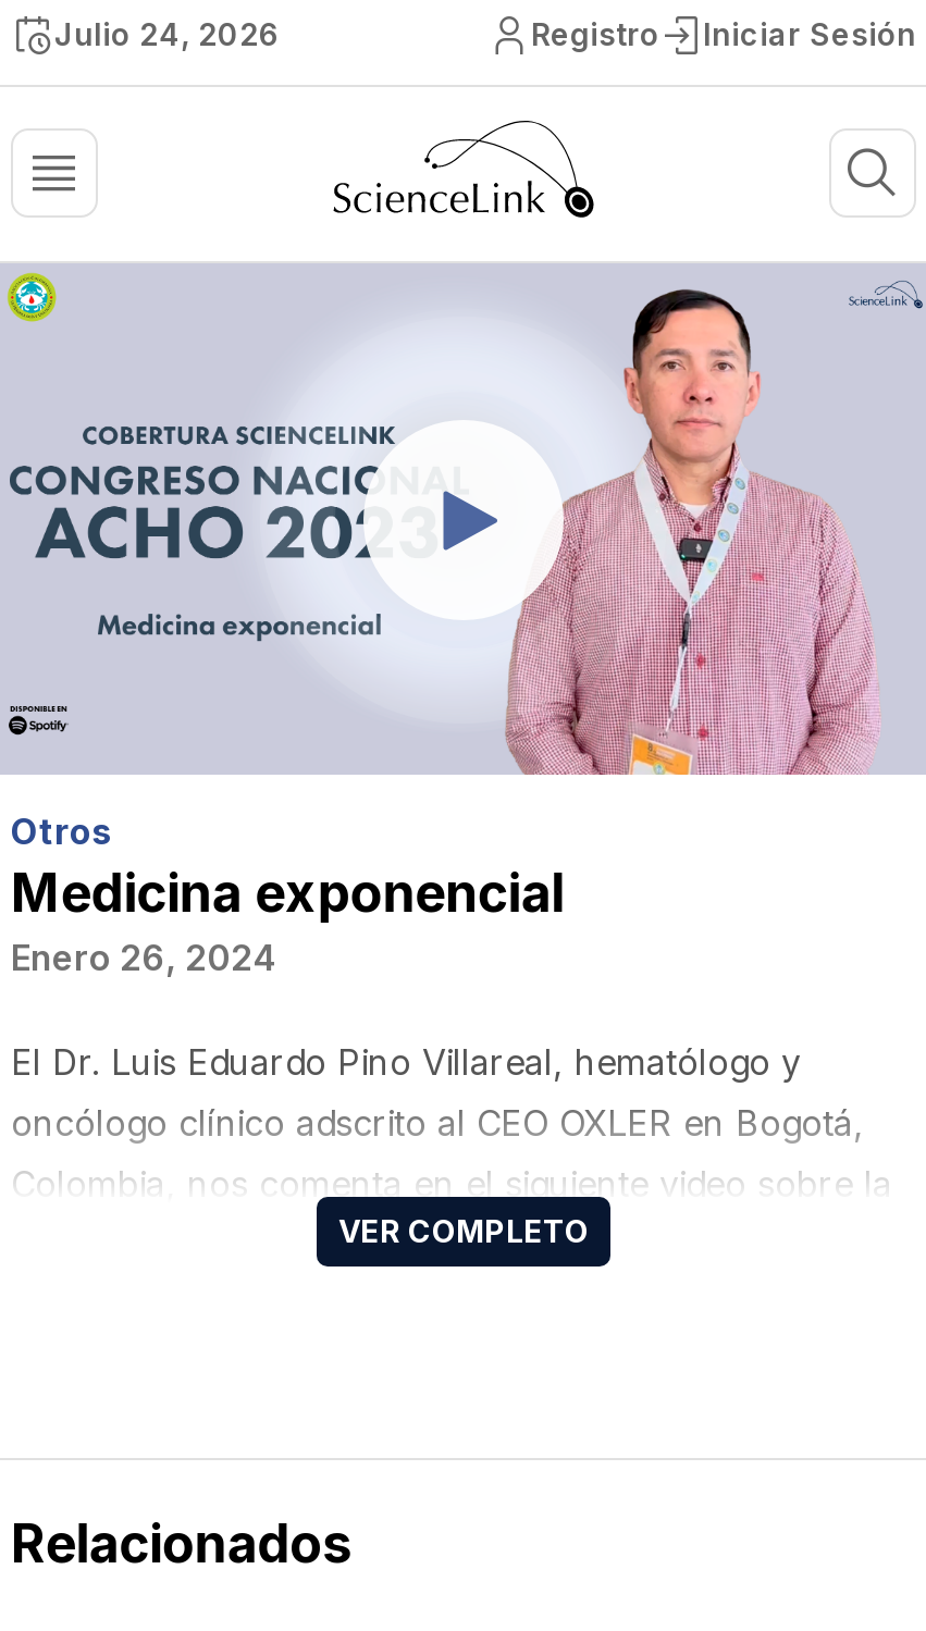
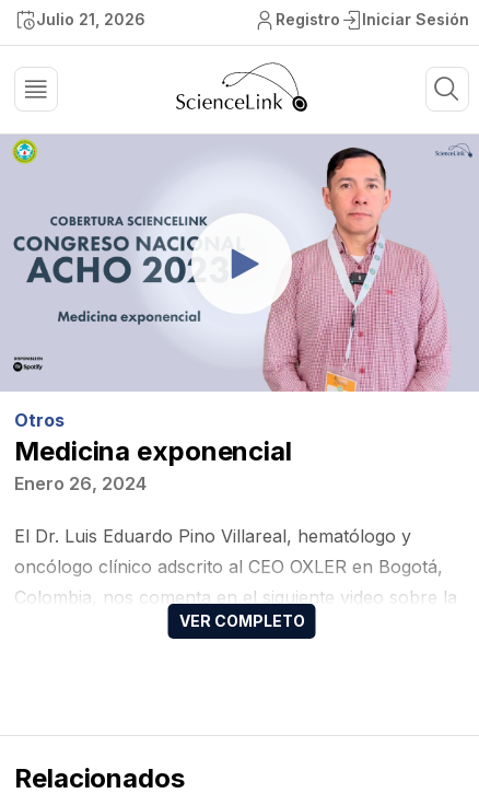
[54,15,281,52] Julio 24, 2026 -> [36,10,145,28] Julio 21, 2026

